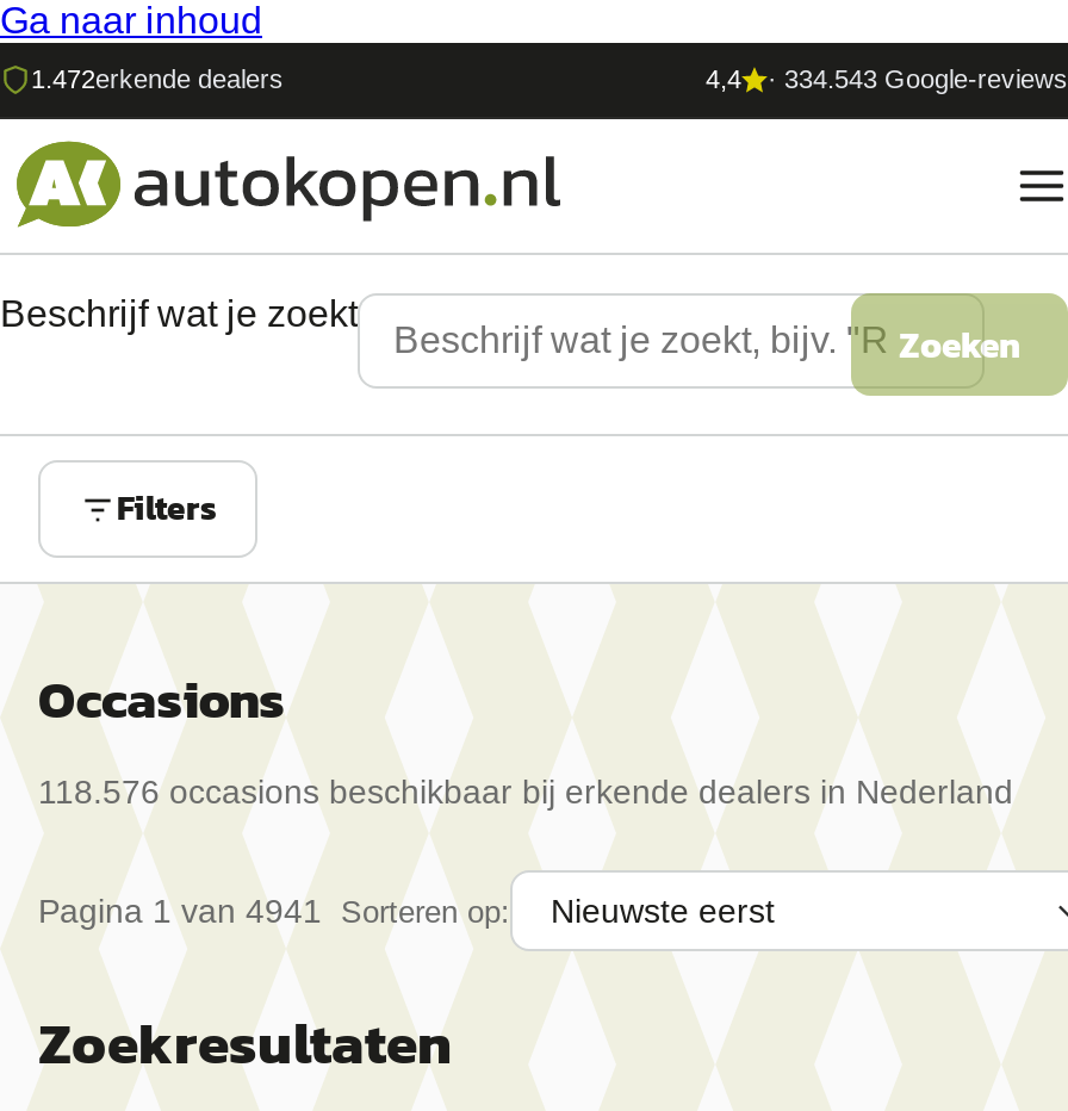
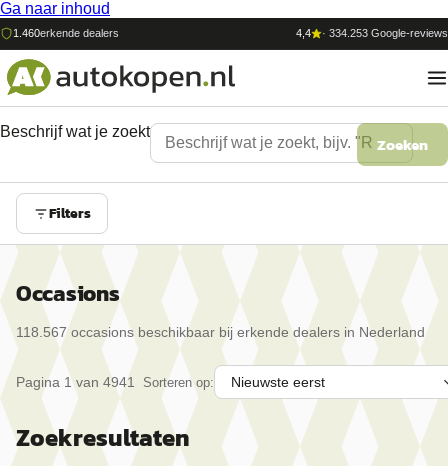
[31,64,284,93] 1.472erkende dealers -> [13,27,119,39] 1.460erkende dealers
[768,64,1068,93] · 334.543 Google-reviews -> [322,27,448,39] · 334.253 Google-reviews
[38,772,1013,811] 118.576 occasions beschikbaar bij erkende dealers in Nederland -> [16,324,425,340] 118.567 occasions beschikbaar bij erkende dealers in Nederland

